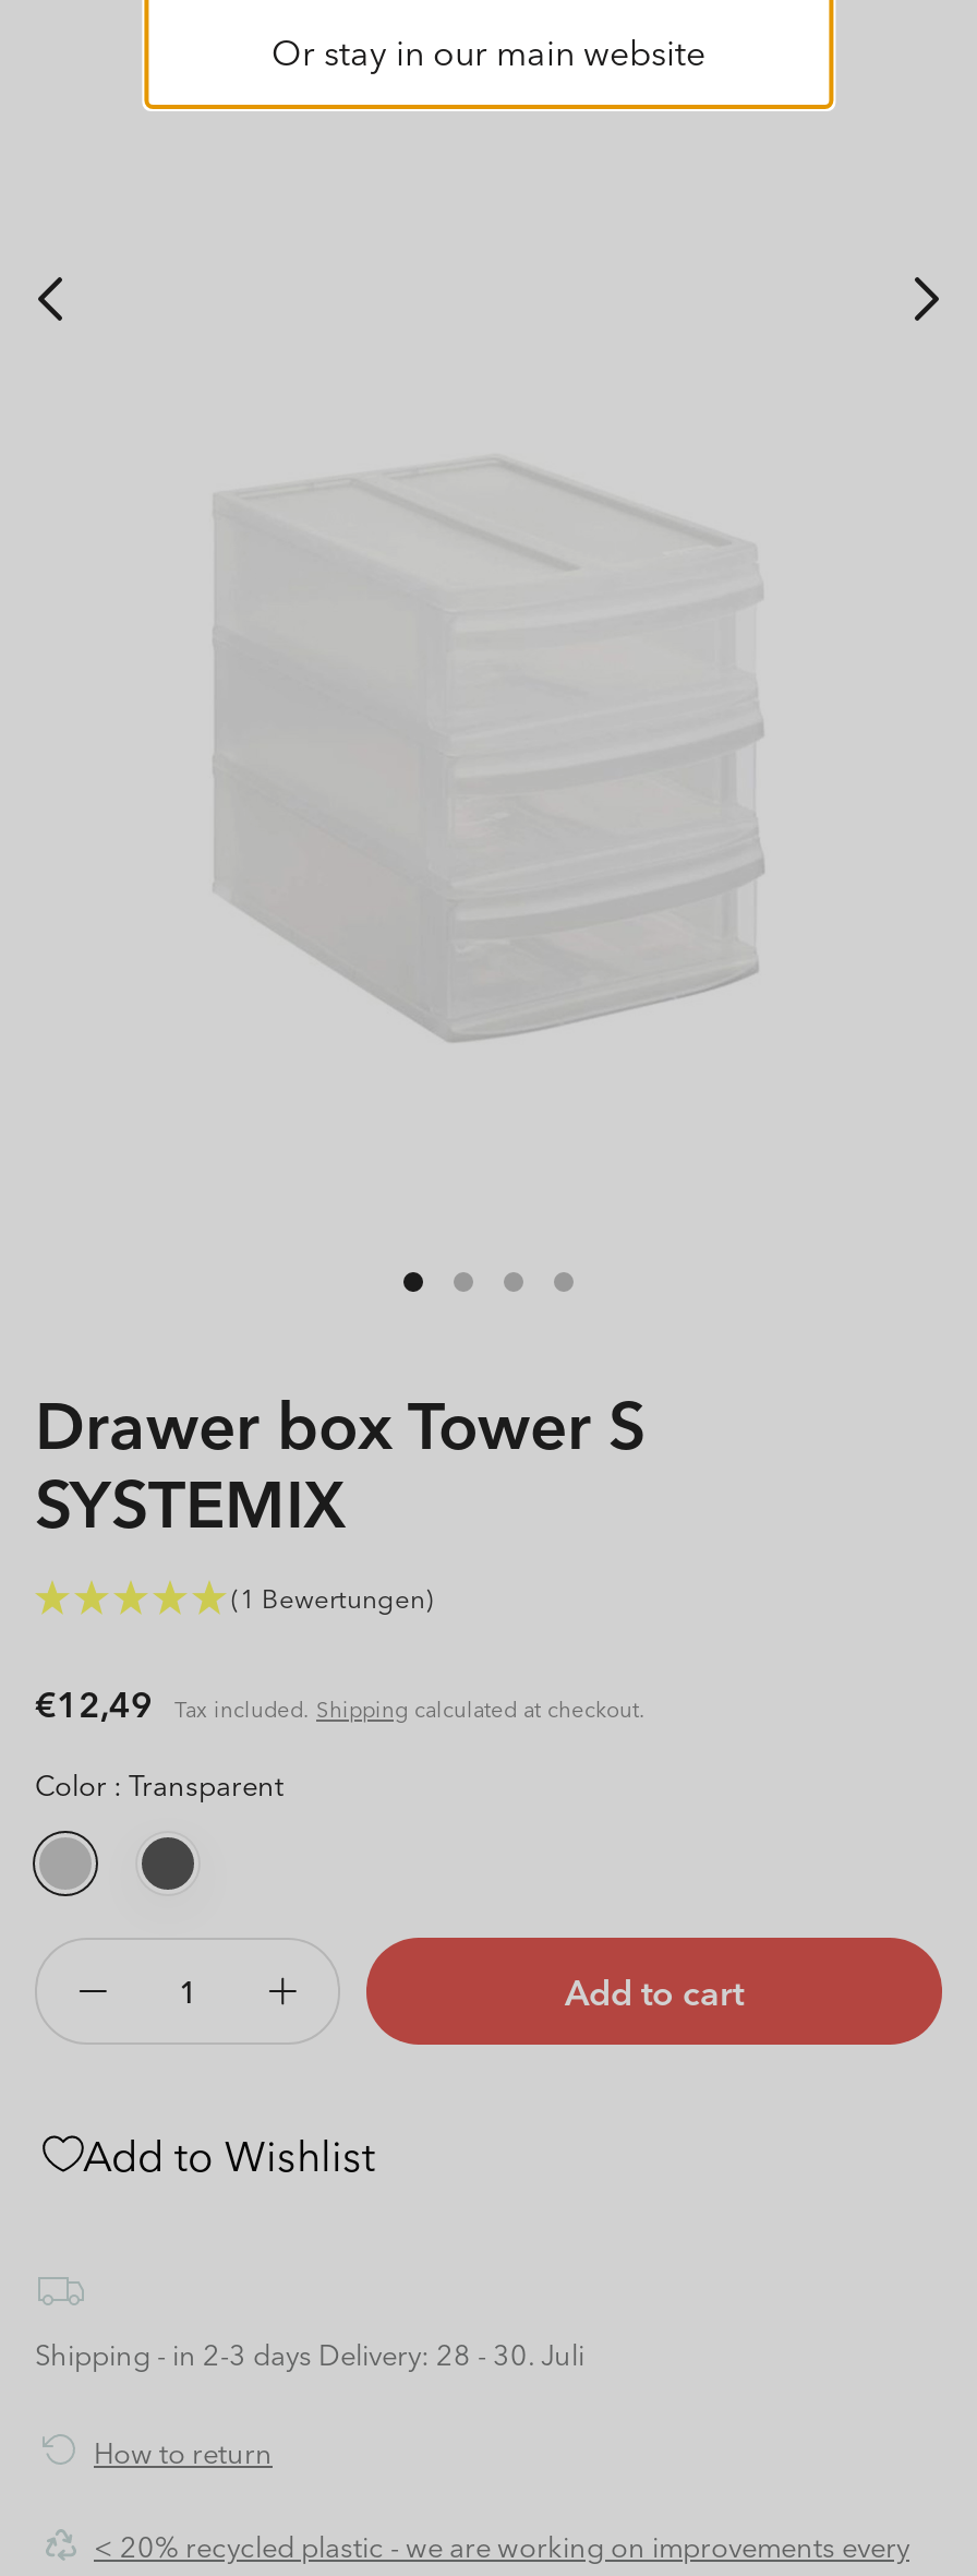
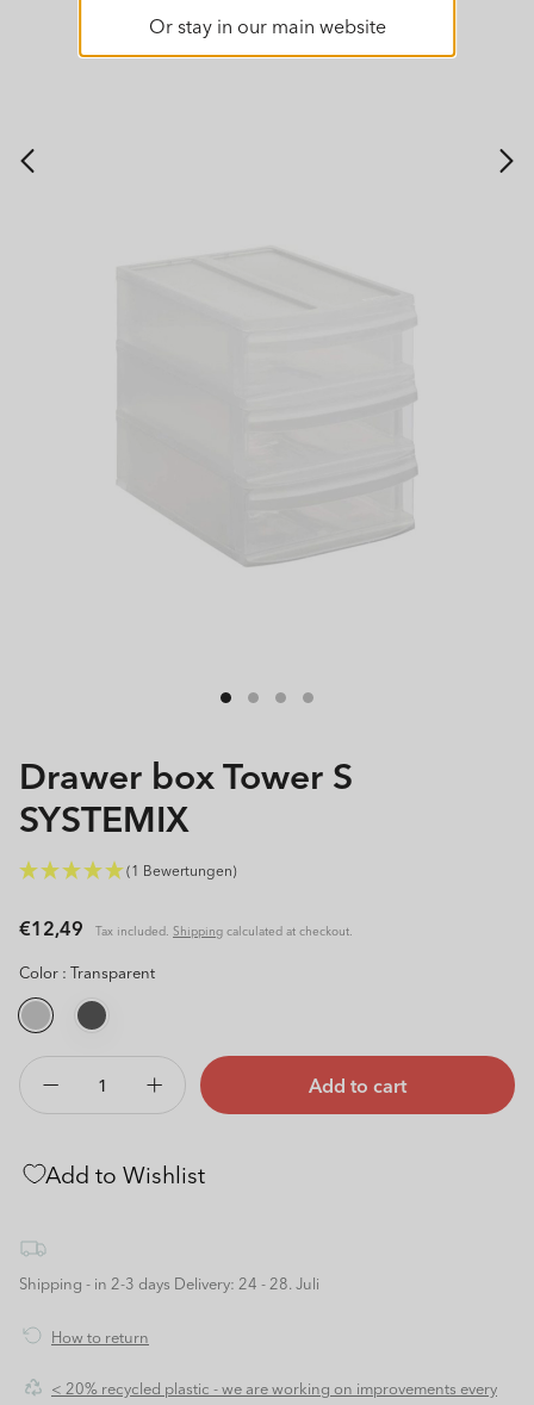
[35,2332,584,2373] Shipping - in 2-3 days Delivery: 28 - 30. Juli -> [19,1271,319,1294] Shipping - in 2-3 days Delivery: 24 - 28. Juli

